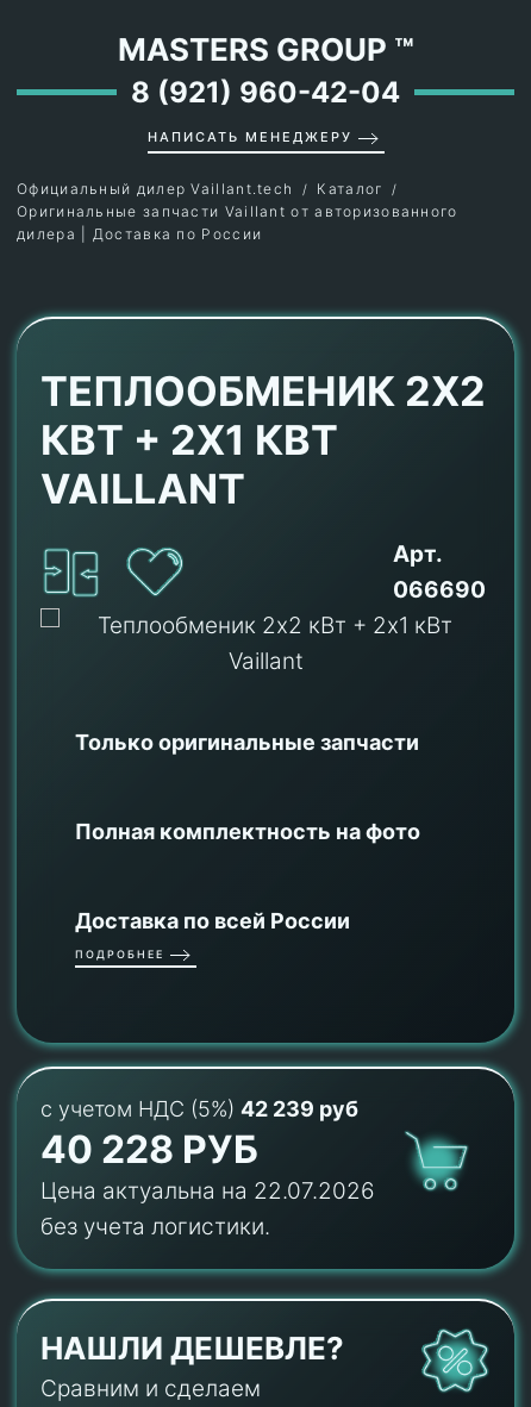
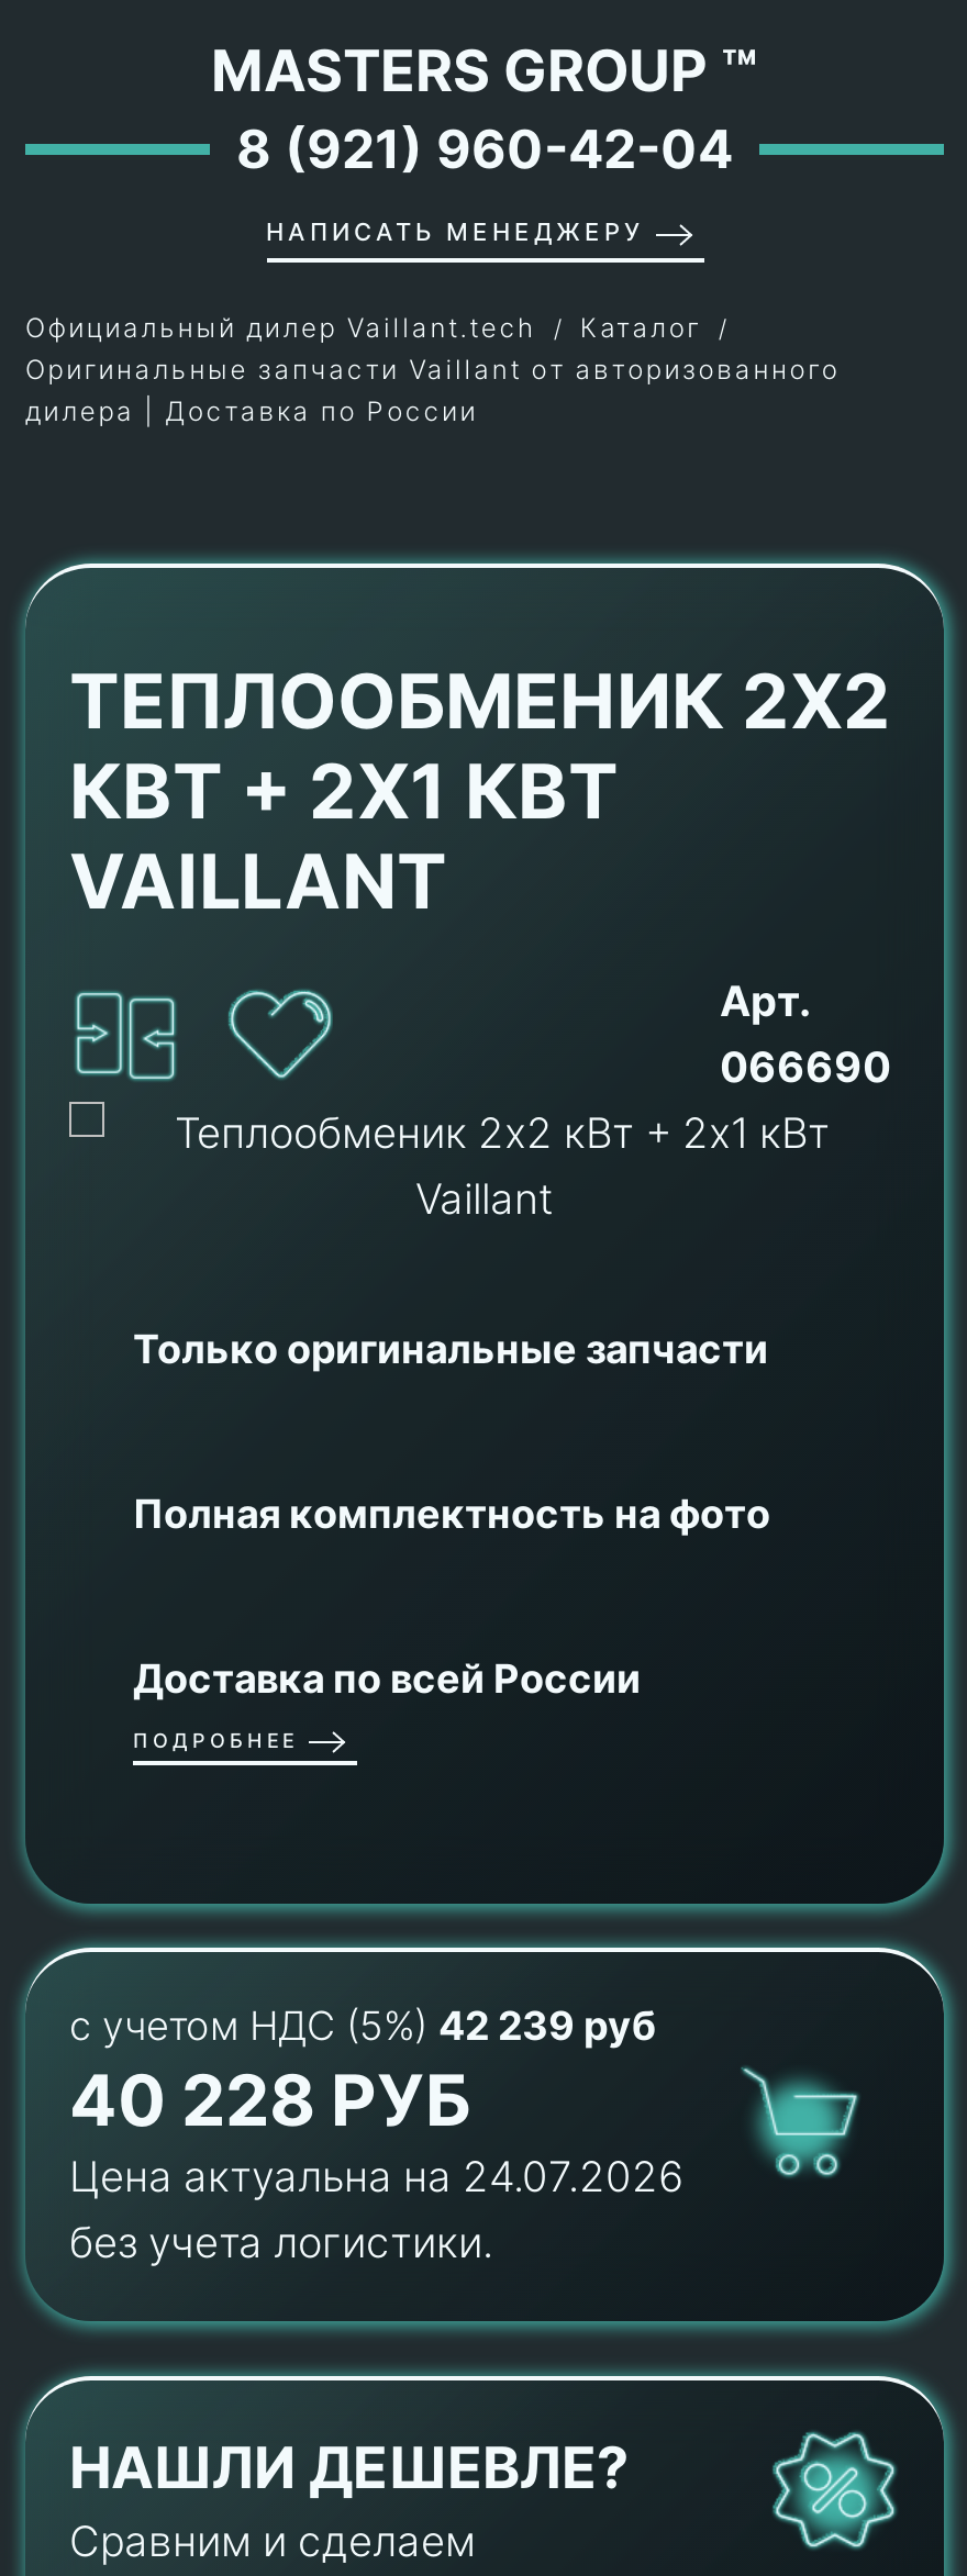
[40,1177,375,1205] Цена актуальна на 22.07.2026 -> [69,2152,685,2203] Цена актуальна на 24.07.2026

